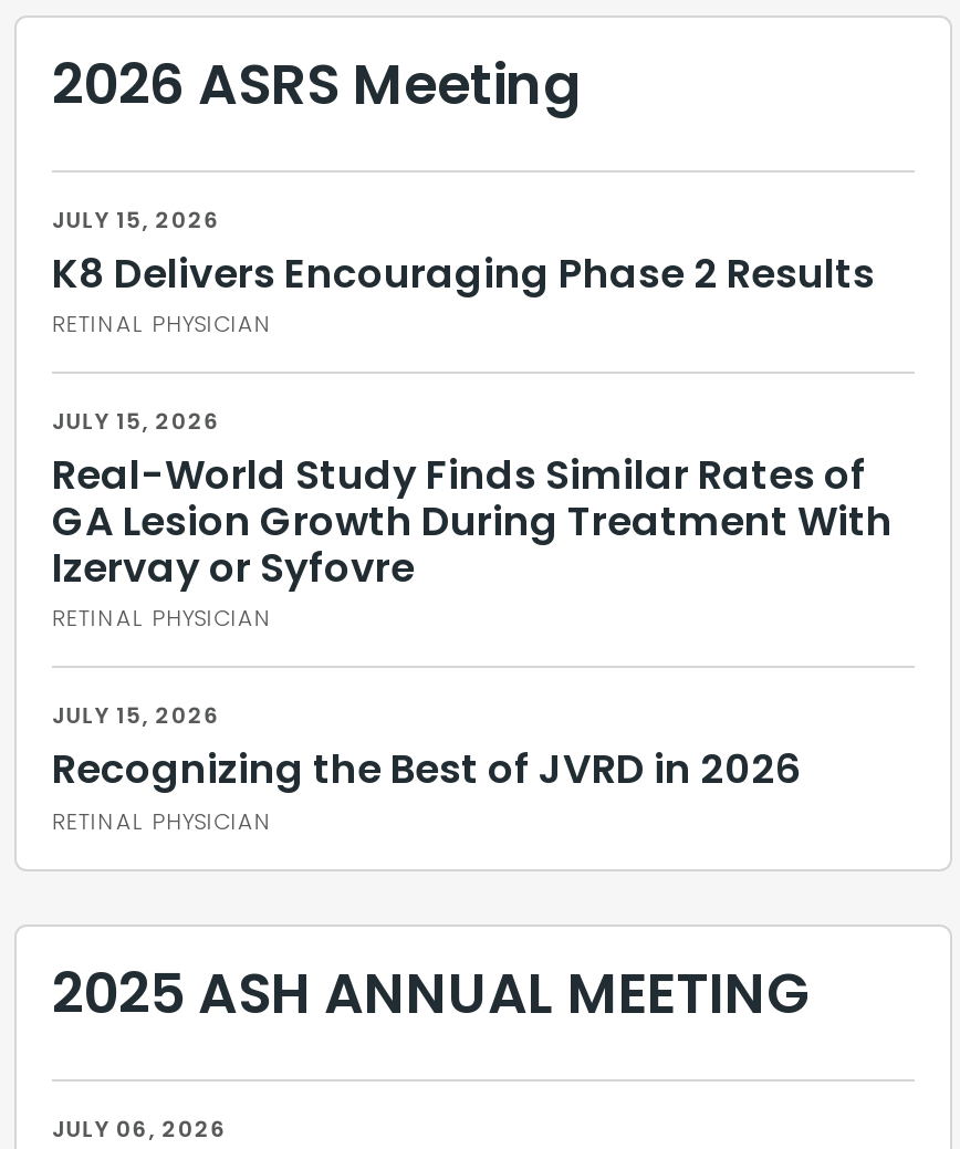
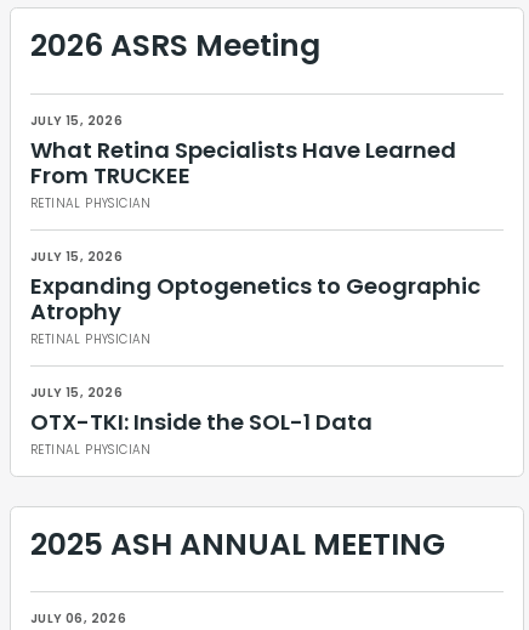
[52,246,875,301] K8 Delivers Encouraging Phase 2 Results -> [30,134,456,190] What Retina Specialists Have Learned | From TRUCKEE
moved [52,308,273,439] -> [30,194,151,266]: RETINAL PHYSICIAN | JULY 15, 2026
[52,447,893,596] Real-World Study Finds Similar Rates of | GA Lesion Growth During Treatment With | Izervay or Syfovre -> [30,270,480,326] Expanding Optogenetics to Geographic | Atrophy
[52,742,802,797] Recognizing the Best of JVRD in 2026 -> [30,407,372,437] OTX-TKI: Inside the SOL-1 Data

